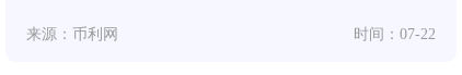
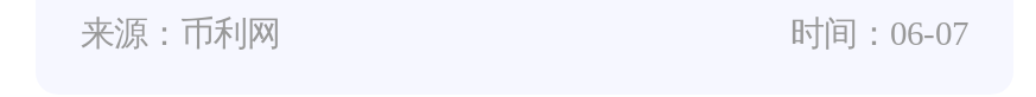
[354,25,436,43] 时间：07-22 -> [790,15,968,53] 时间：06-07

